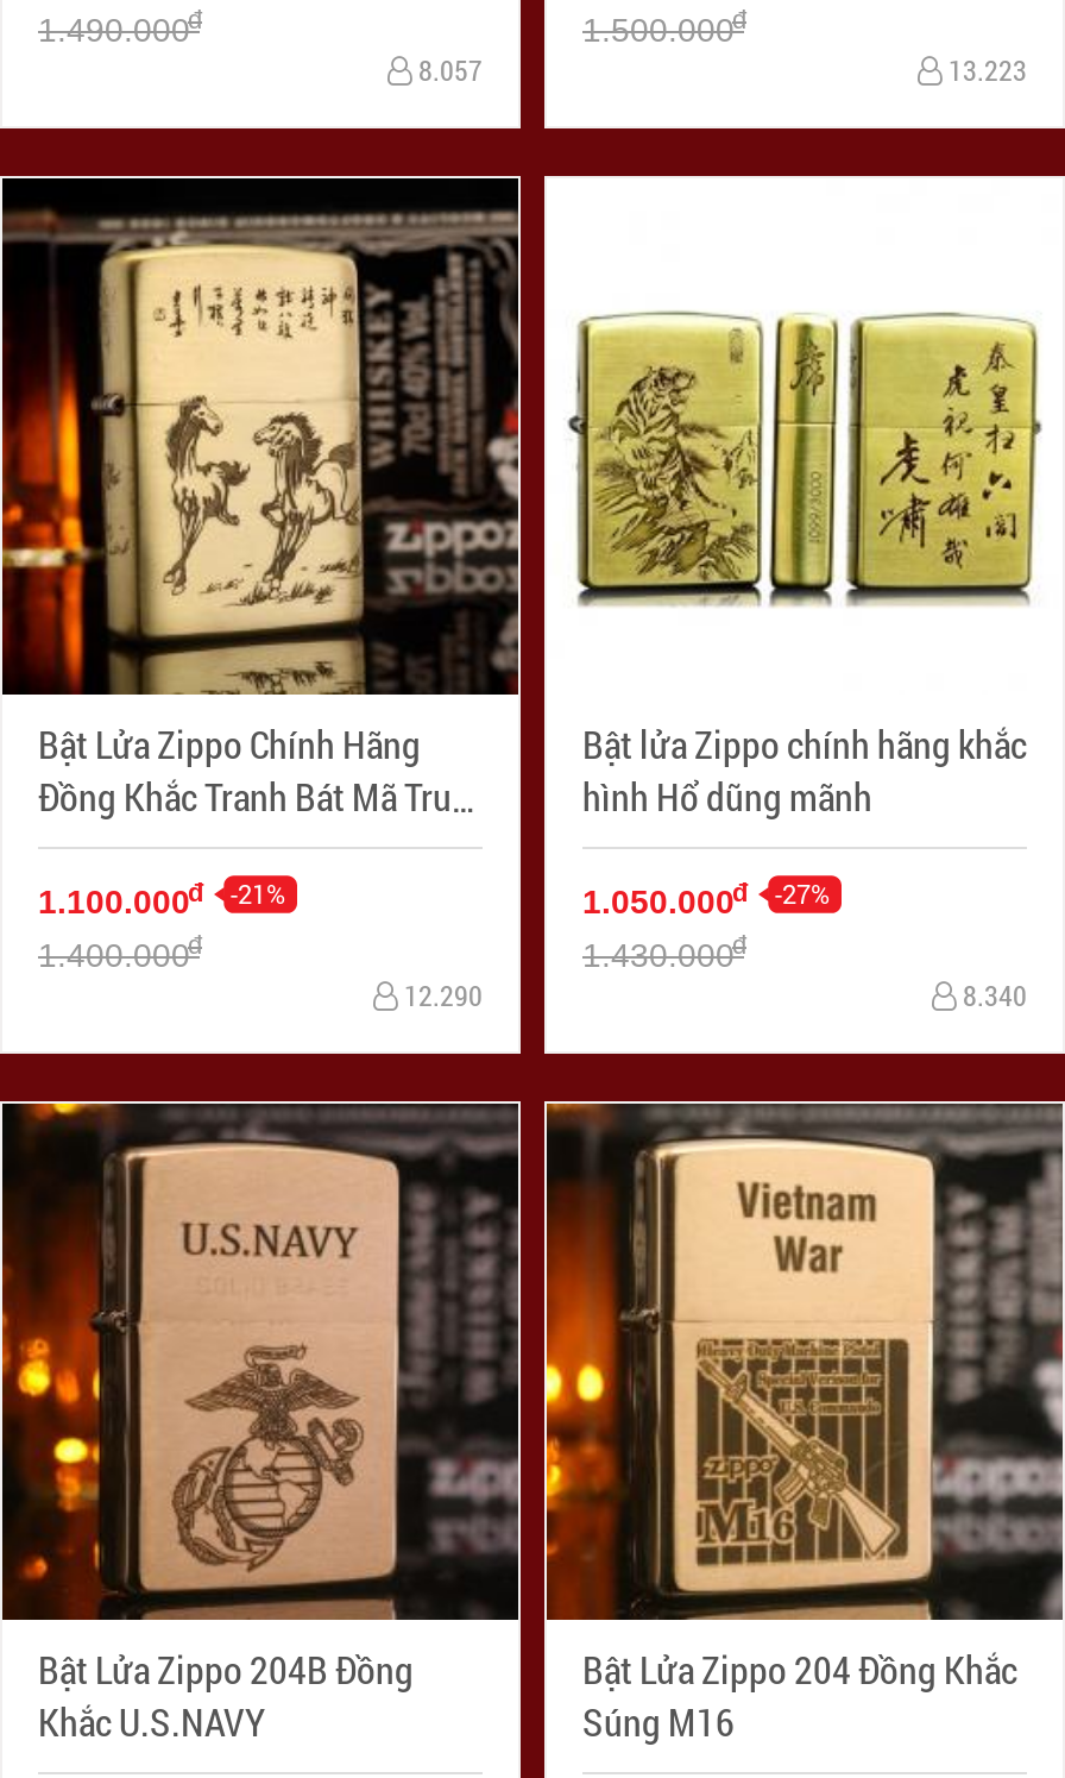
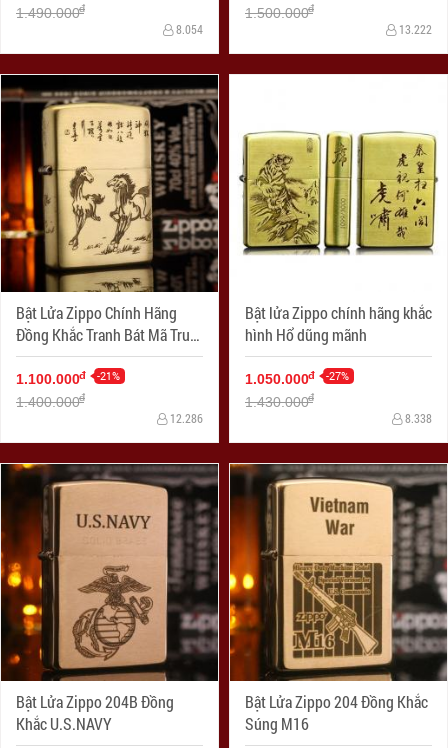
[411,51,483,89] 8.057 -> [173,21,203,37] 8.054
[941,51,1027,89] 13.223 -> [396,21,432,37] 13.222
[397,976,483,1014] 12.290 -> [167,410,203,426] 12.286
[956,976,1027,1014] 8.340 -> [402,410,432,426] 8.338

